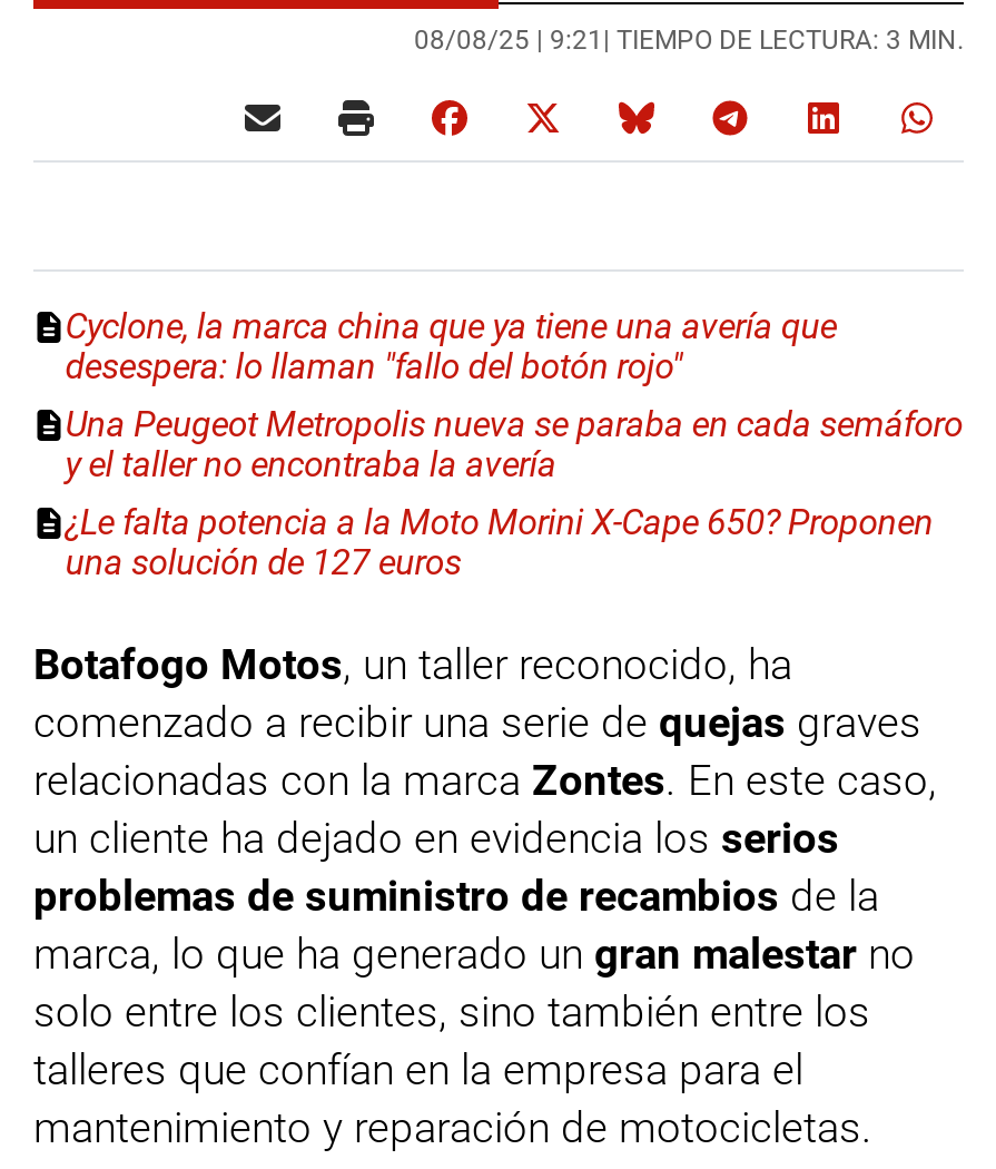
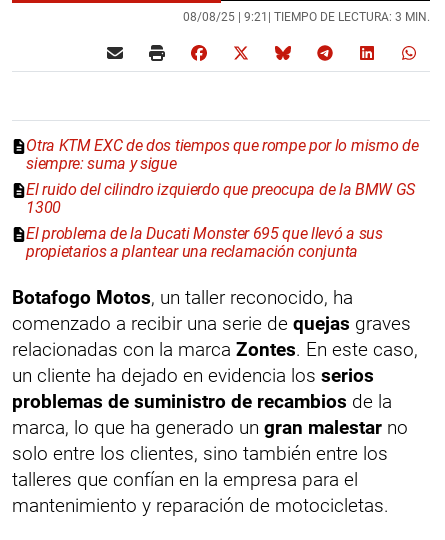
[65,304,963,582] Cyclone, la marca china que ya tiene una avería que | desespera: lo llaman "fallo del botón rojo" | Una Peugeot Metropolis nueva se paraba en cada semáforo | y el taller no encontraba la avería | ¿Le falta potencia a la Moto Morini X-Cape 650? Proponen | una solución de 127 euros -> [26,136,418,261] Otra KTM EXC de dos tiempos que rompe por lo mismo de | siempre: suma y sigue | El ruido del cilindro izquierdo que preocupa de la BMW GS | 1300 | El problema de la Ducati Monster 695 que llevó a sus | propietarios a plantear una reclamación conjunta

